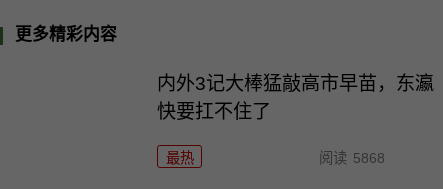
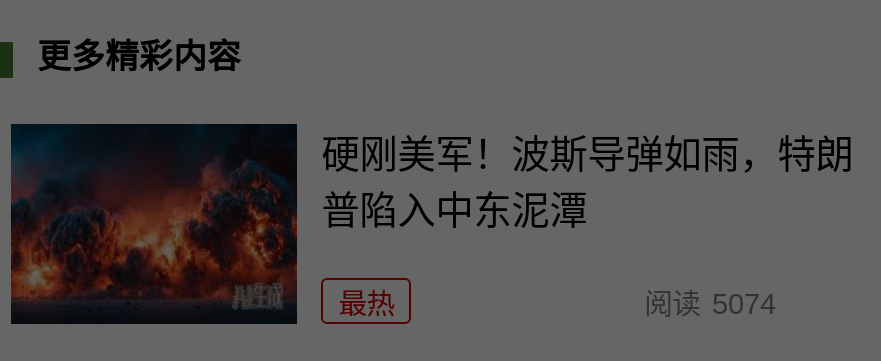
none -> [9,122,299,326] [image]
[157,73,434,122] 内外3记大棒猛敲高市早苗，东瀛 | 快要扛不住了 -> [322,135,854,233] 硬刚美军！波斯导弹如雨，特朗 | 普陷入中东泥潭
[319,150,384,166] 阅读 5868 -> [644,289,776,321] 阅读 5074

